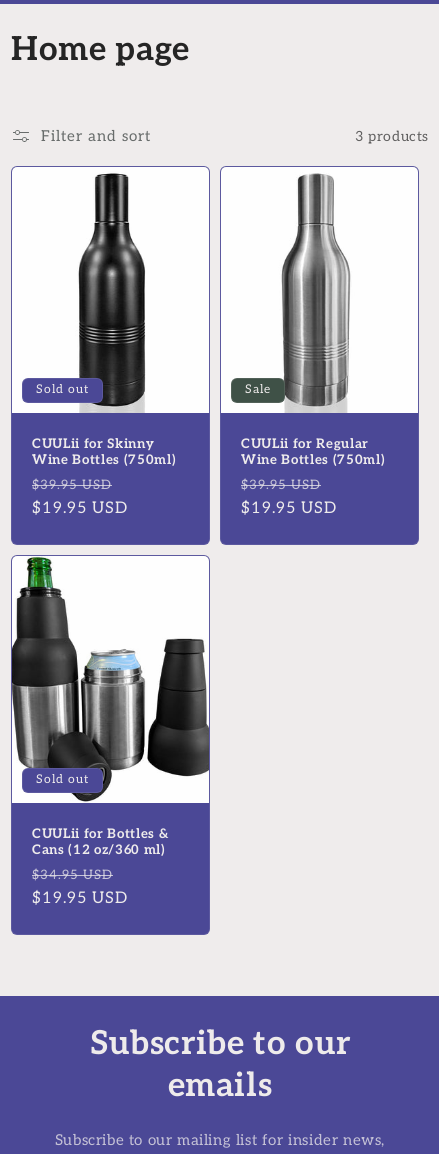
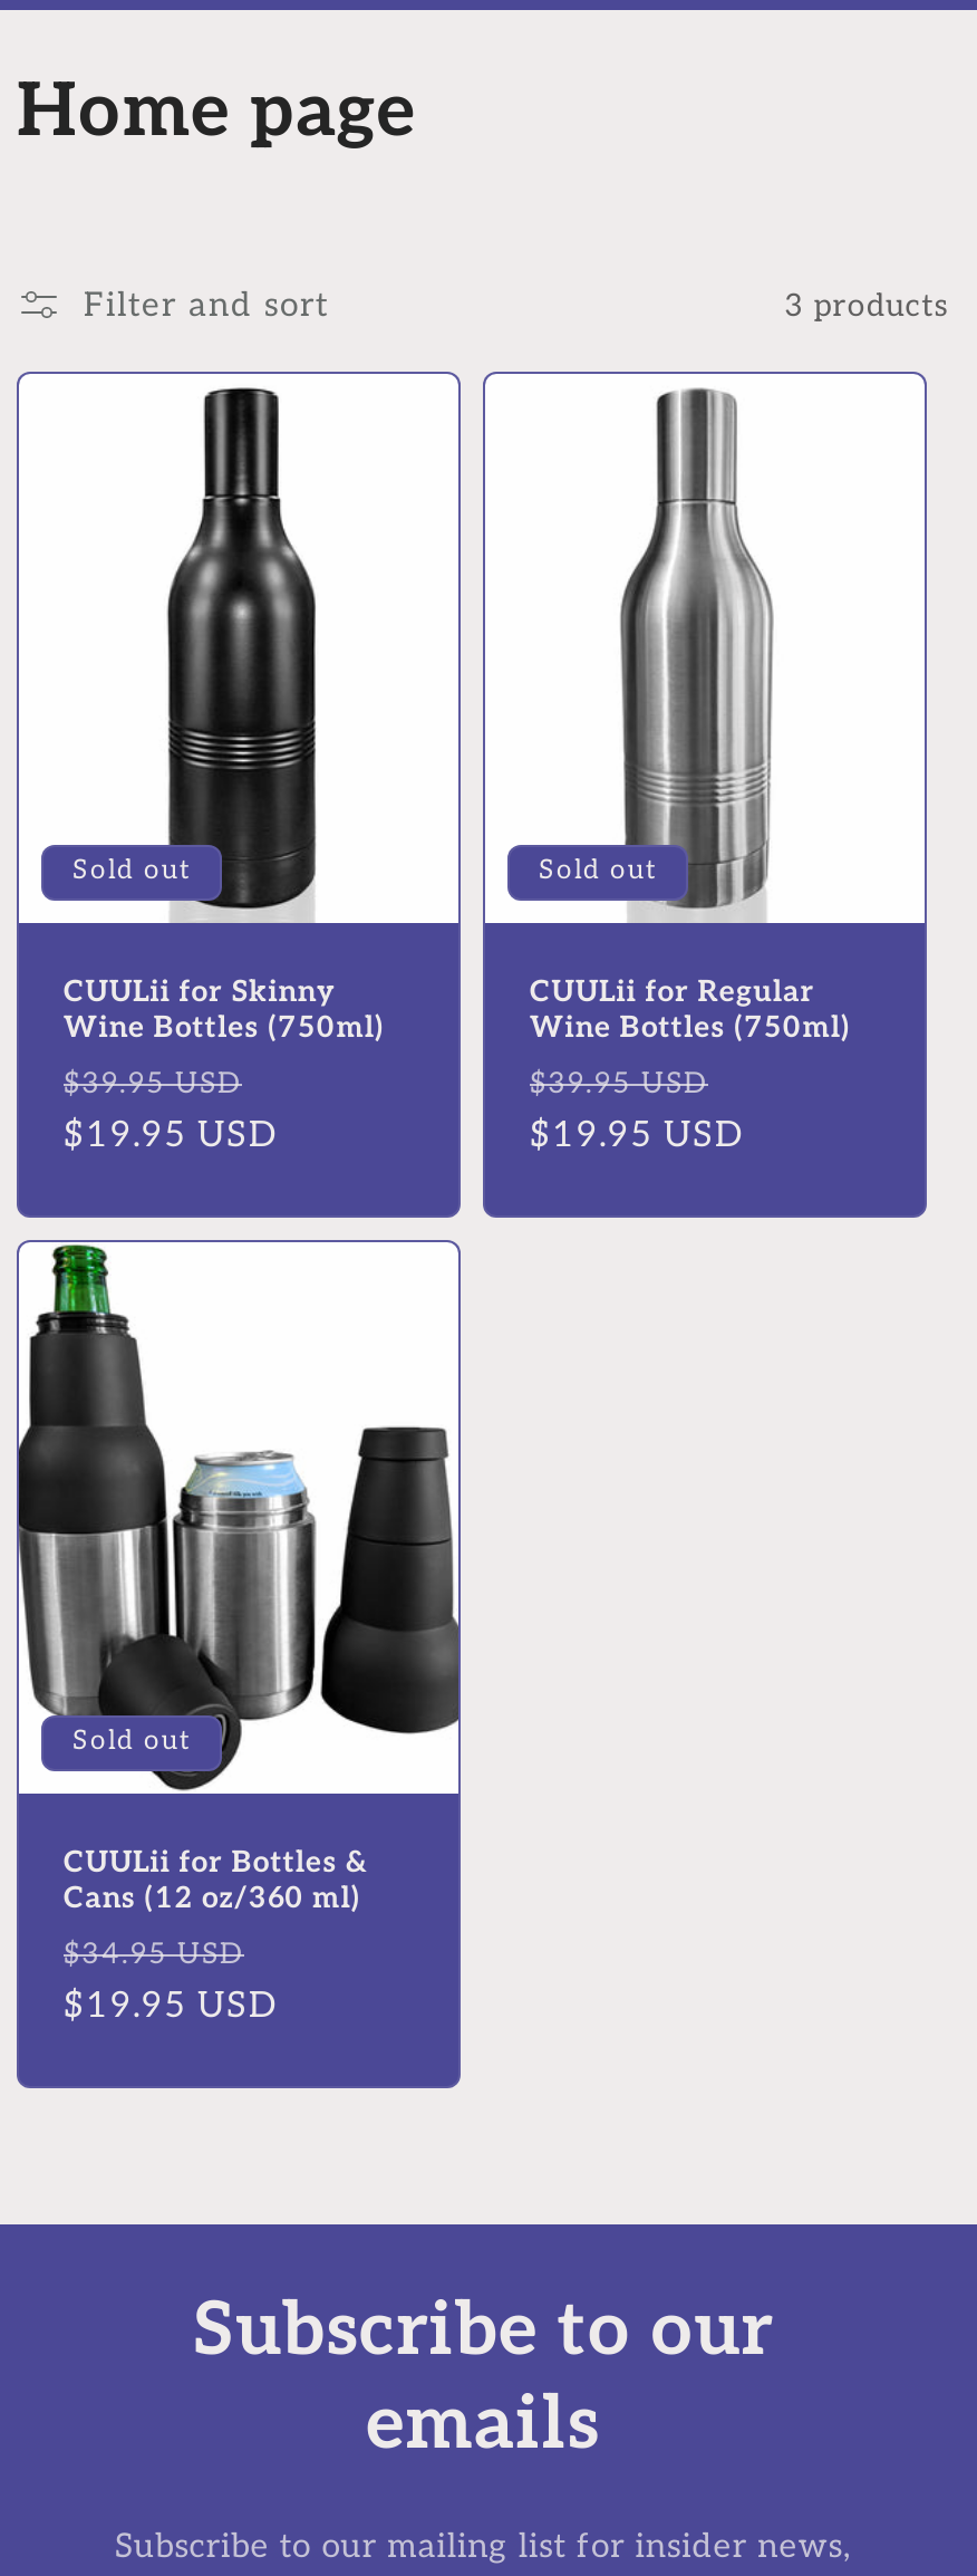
[245,382,271,397] Sale -> [539,854,657,888] Sold out

